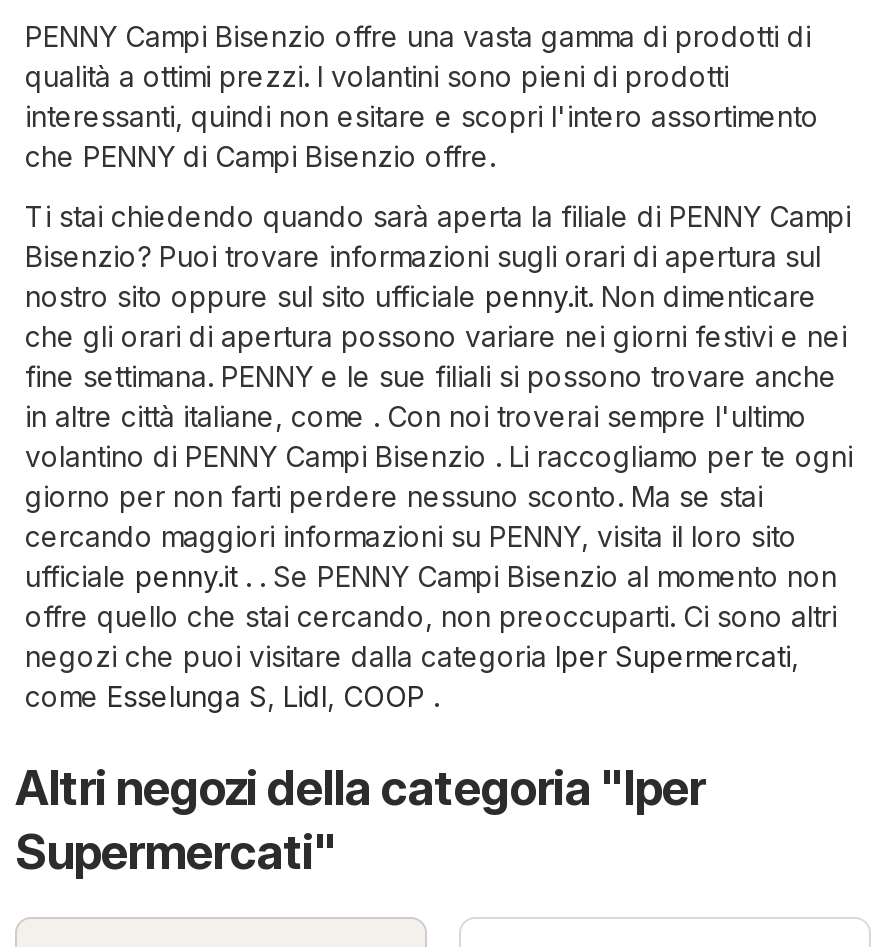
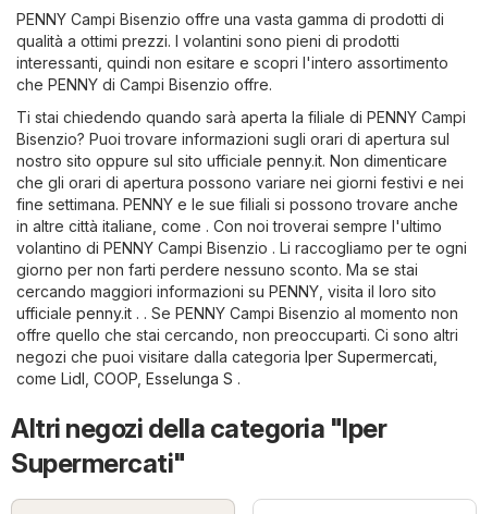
[25,678,439,712] come Esselunga S, Lidl, COOP. -> [16,369,241,388] come Lidl, COOP, Esselunga S.

